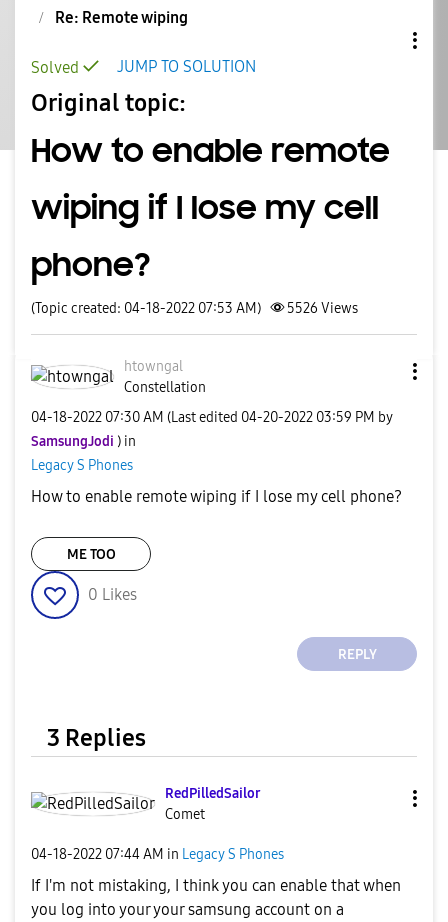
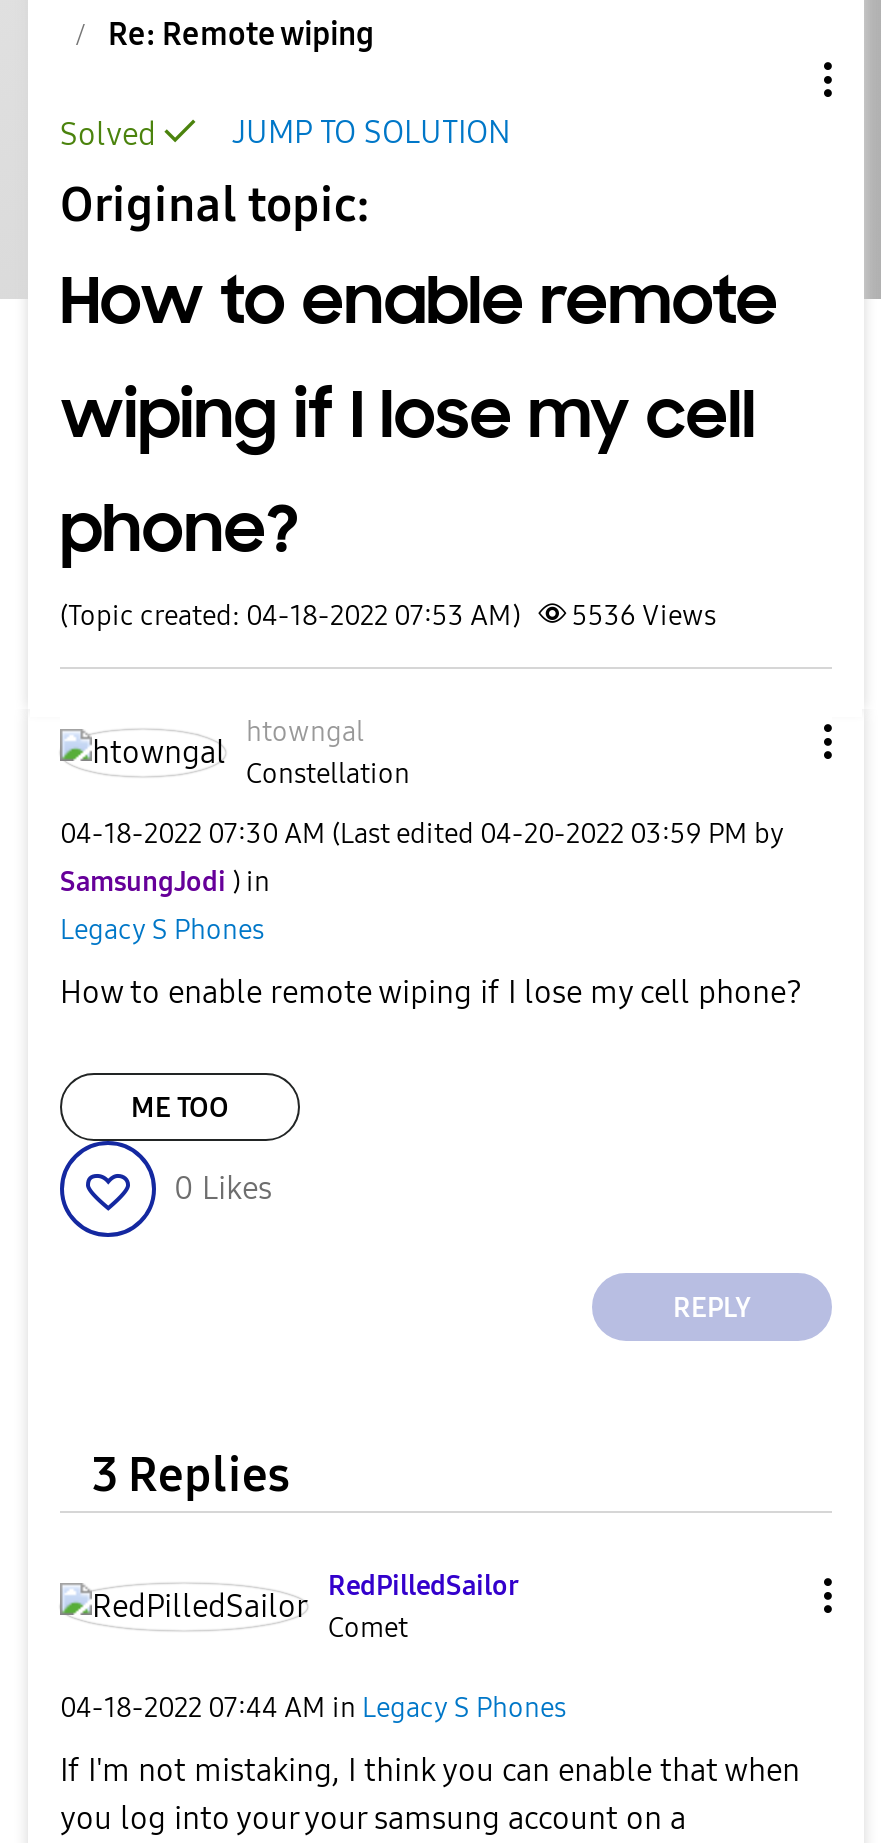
[31,300,358,317] (Topic created: 04-18-2022 07:53 AM) 5526 Views -> [60,599,716,633] (Topic created: 04-18-2022 07:53 AM) 5536 Views

